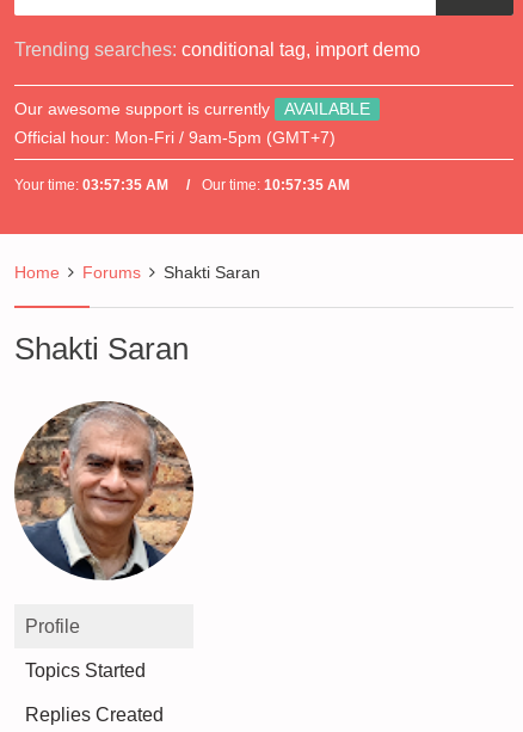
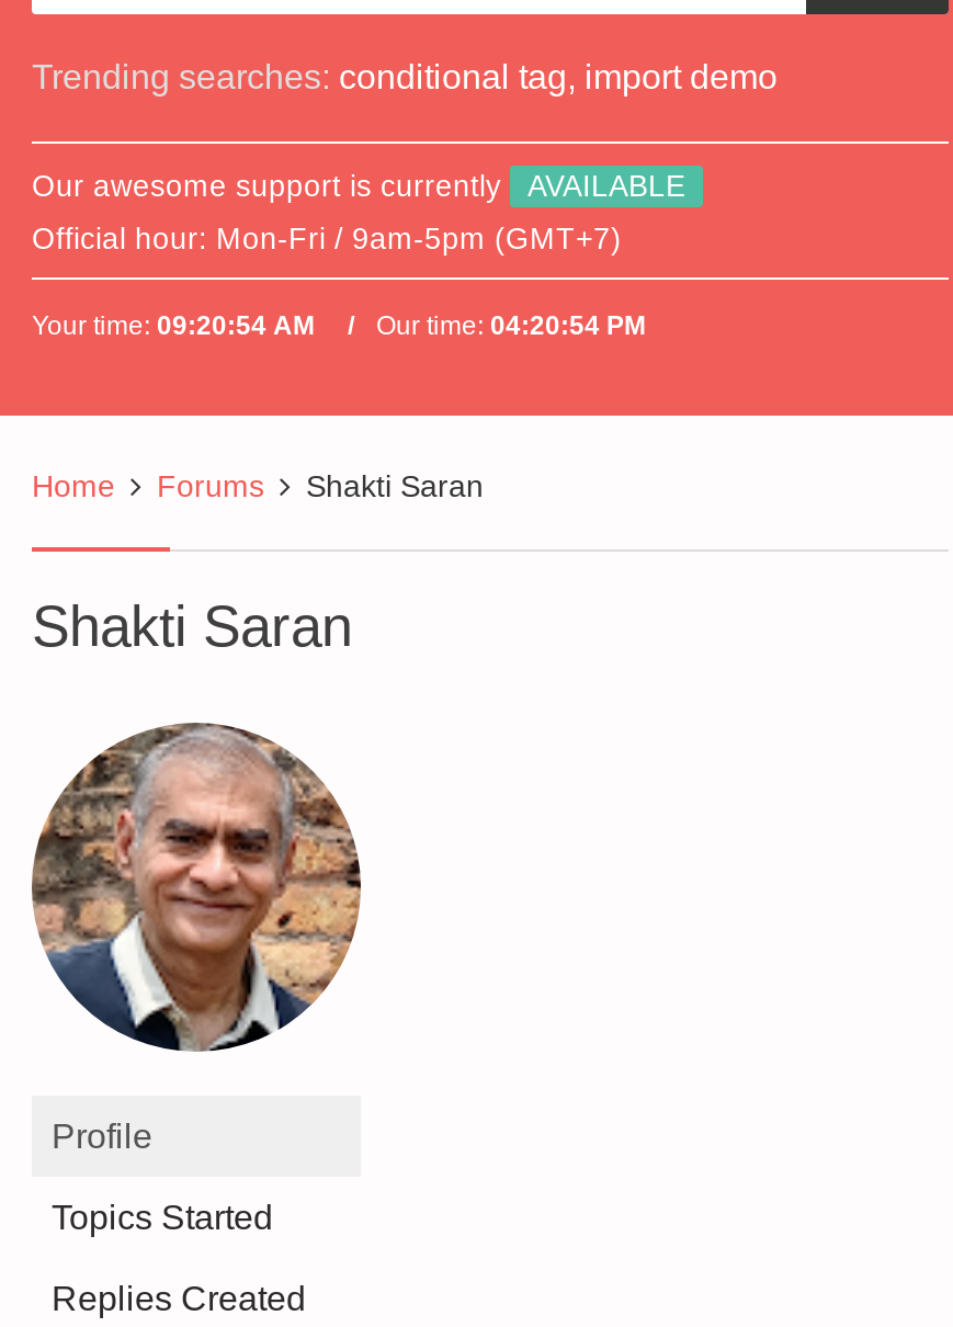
[14,177,168,193] Your time: 03:57:35 AM -> [32,310,315,341] Your time: 09:20:54 AM
[198,177,350,193] Our time: 10:57:35 AM -> [370,310,646,341] Our time: 04:20:54 PM

